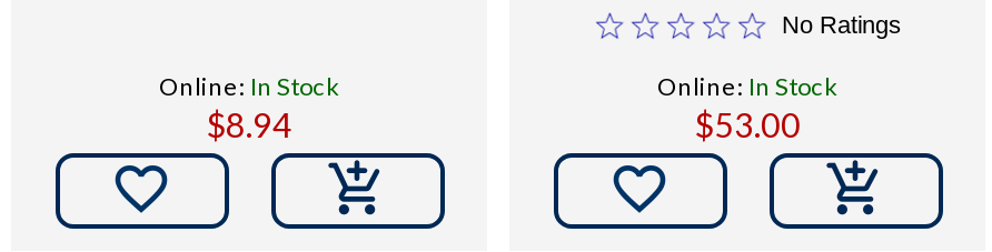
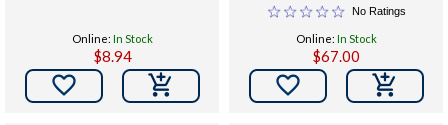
[694,104,801,144] $53.00 -> [312,47,360,65] $67.00

